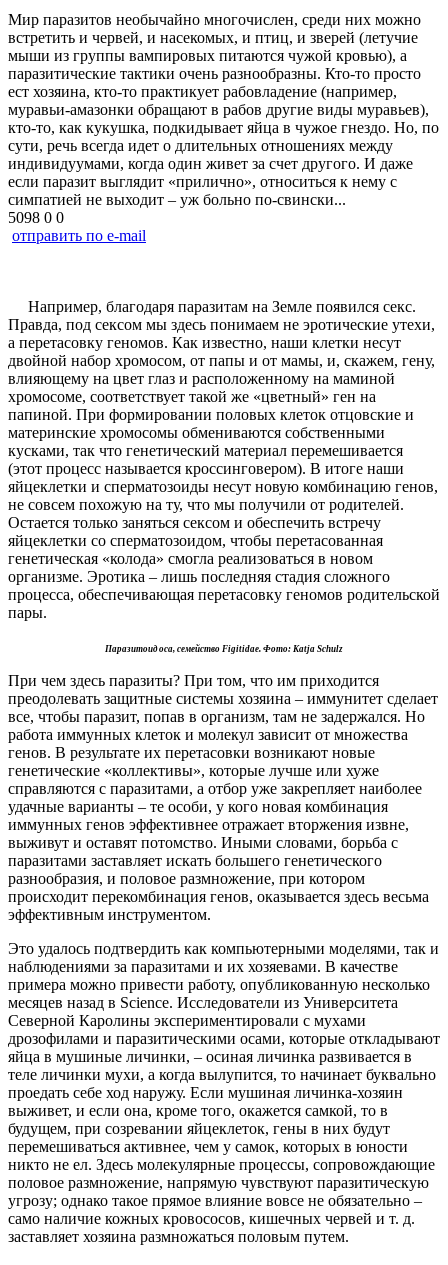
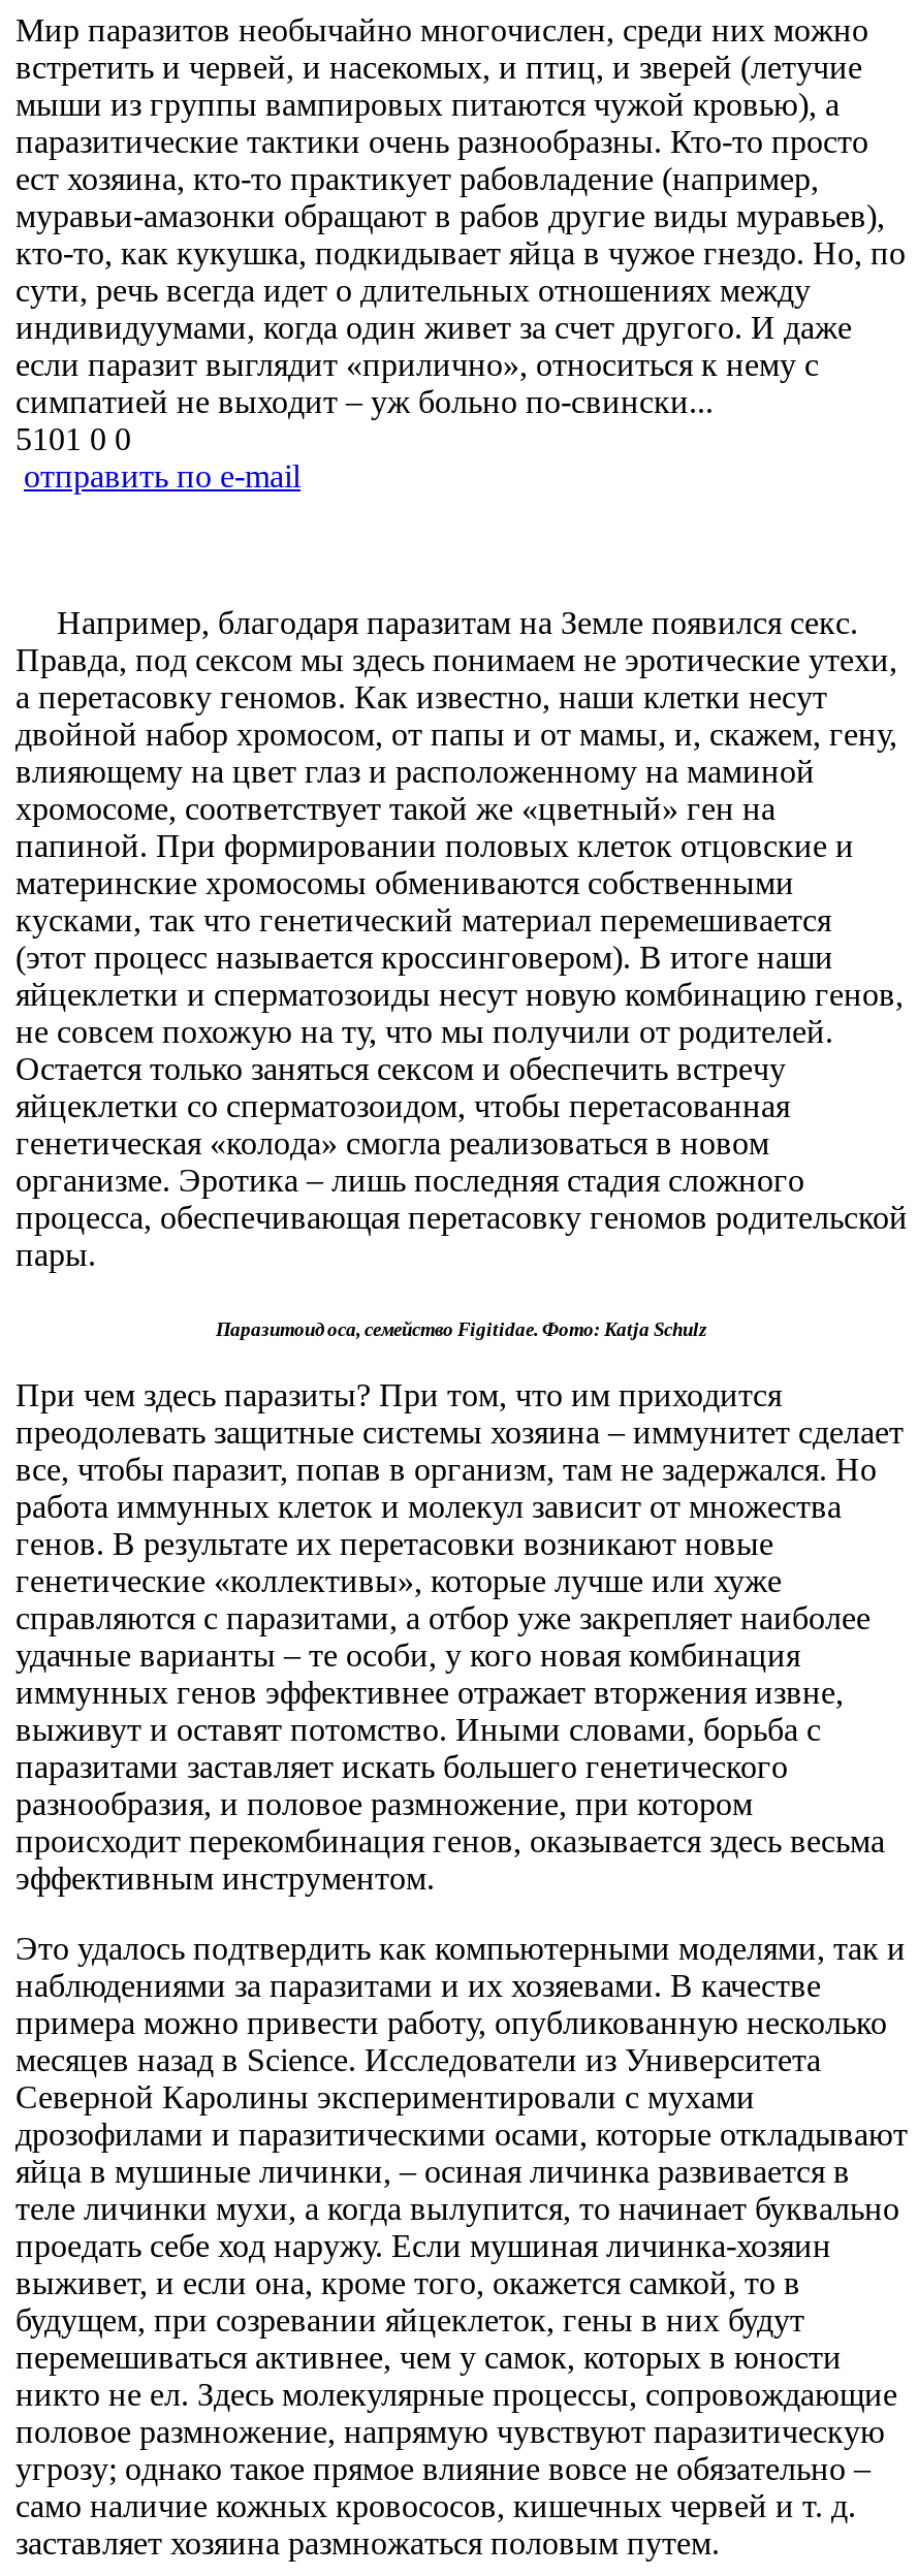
[8,209,64,226] 5098 0 0 -> [15,421,131,456] 5101 0 0

